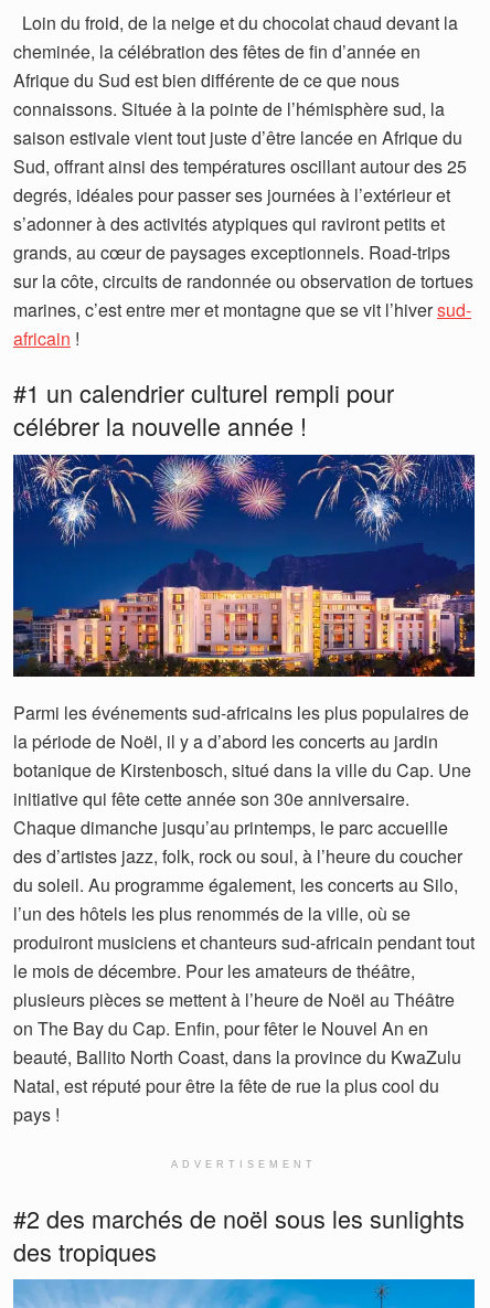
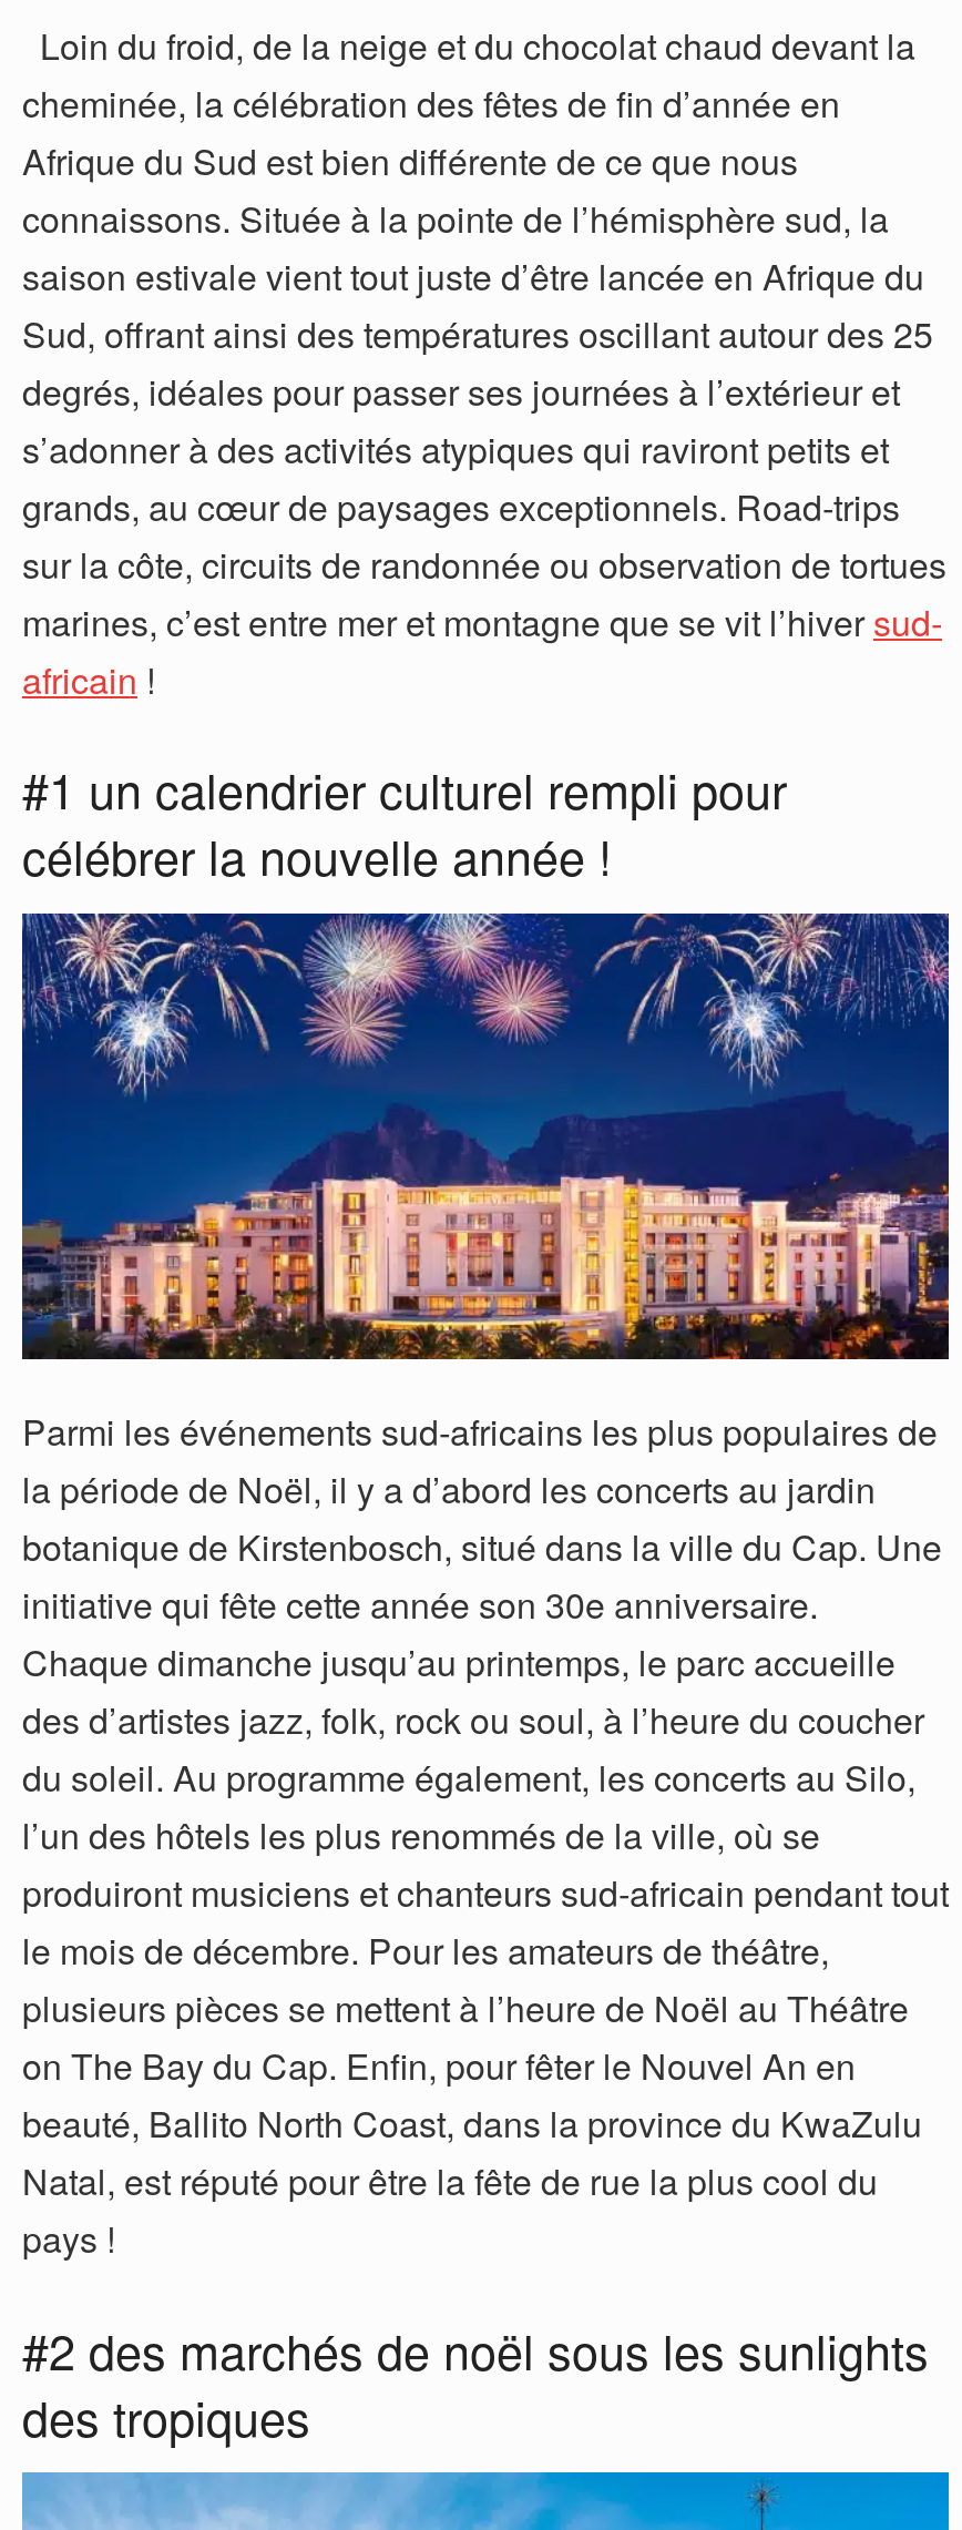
[171,1159,317,1170] ADVERTISEMENT -> none

